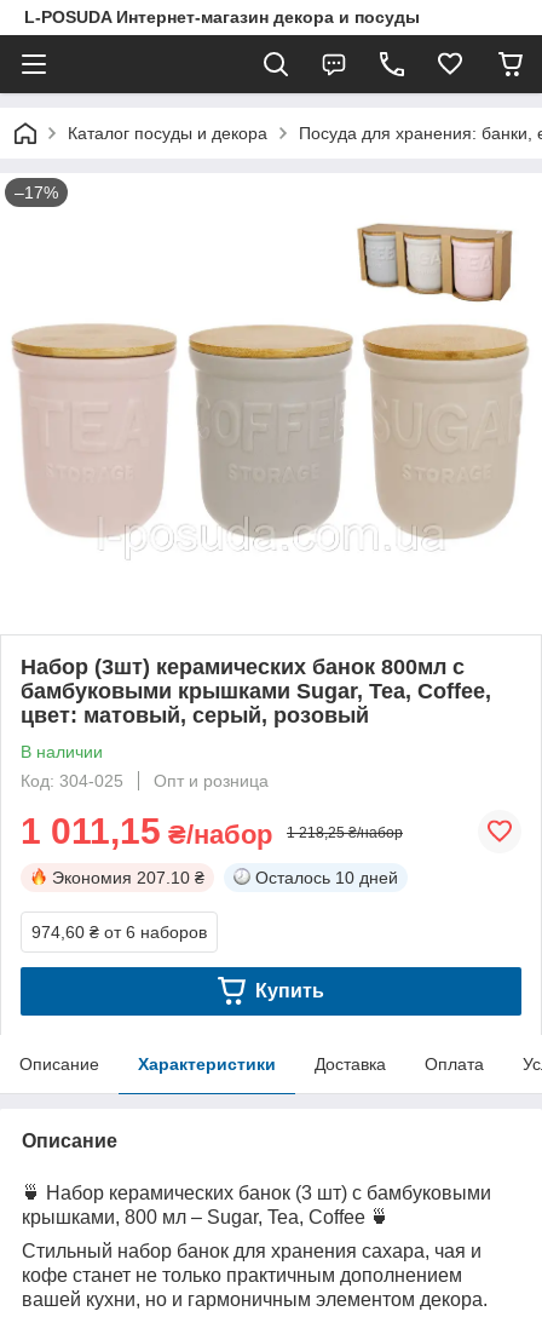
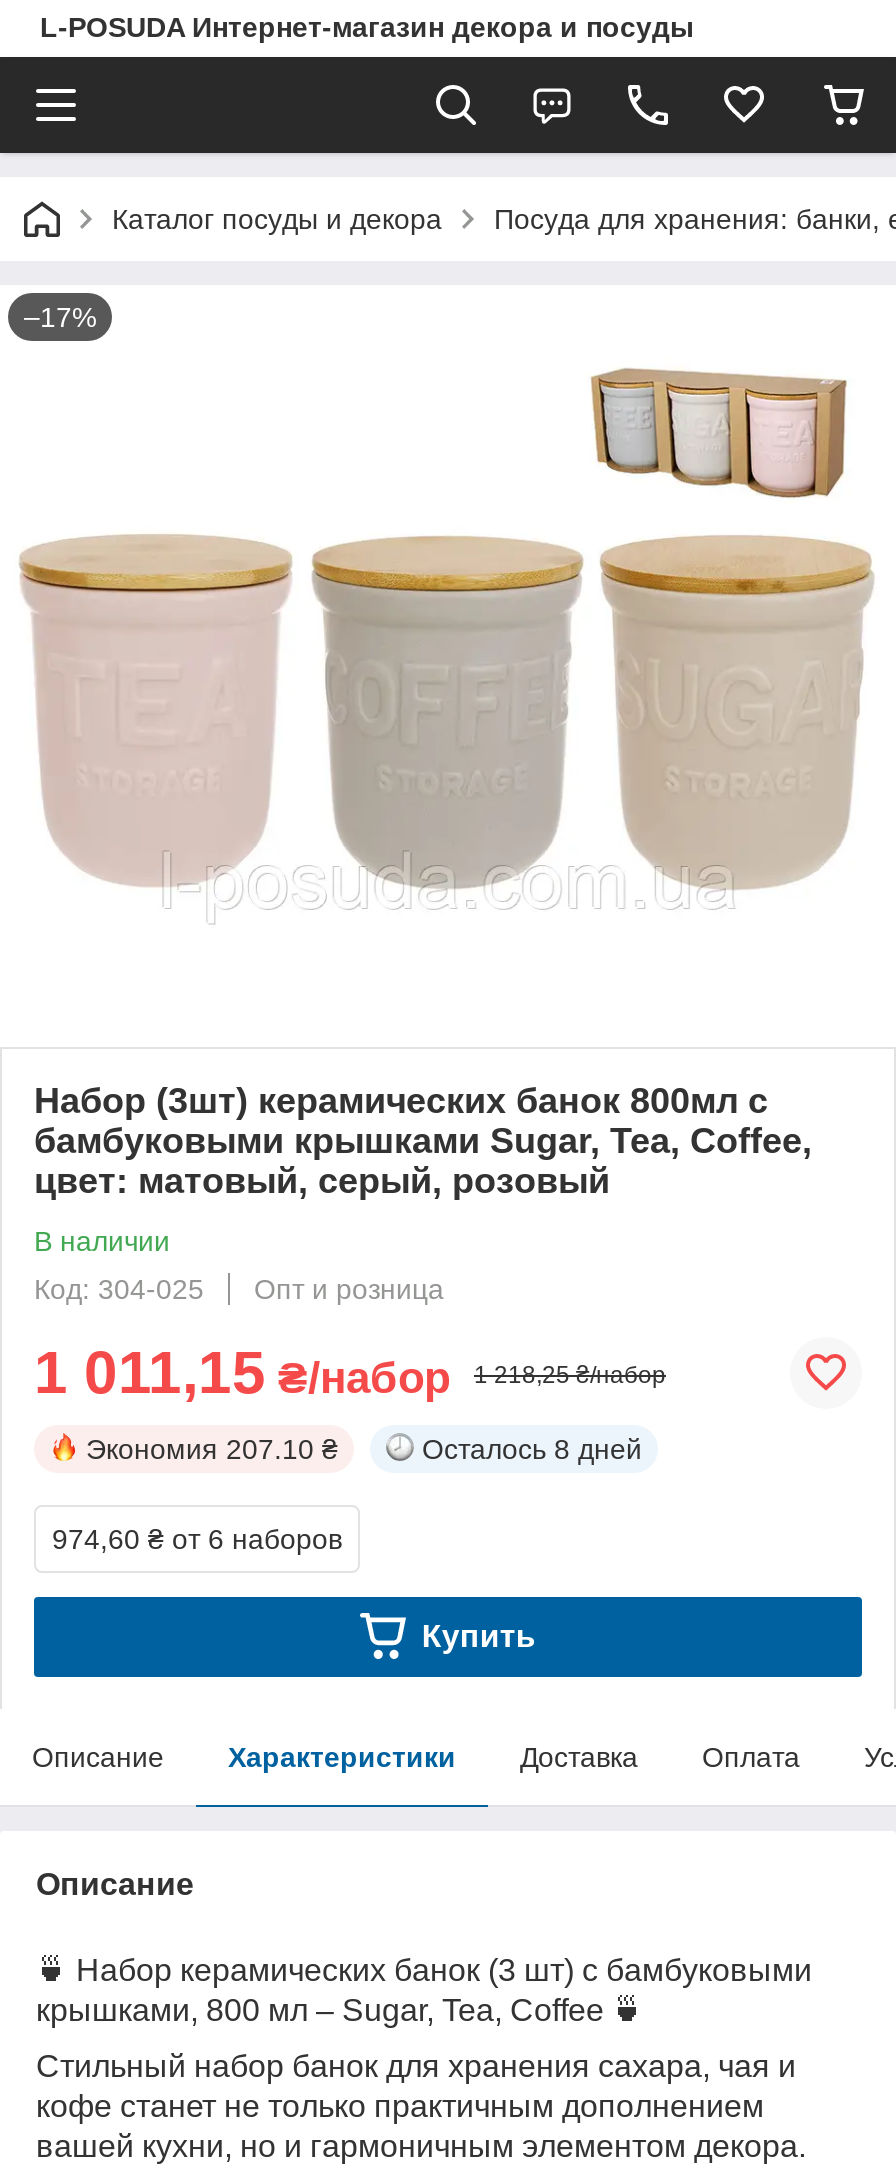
[255,868,398,887] Осталось 10 дней -> [422,1433,642,1465] Осталось 8 дней

